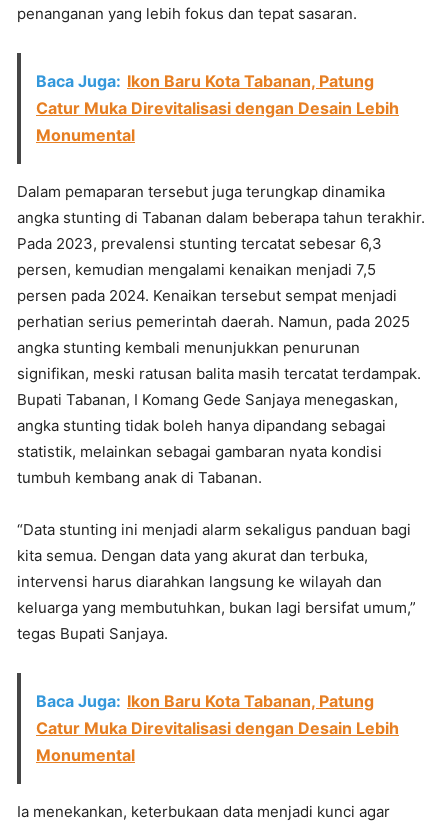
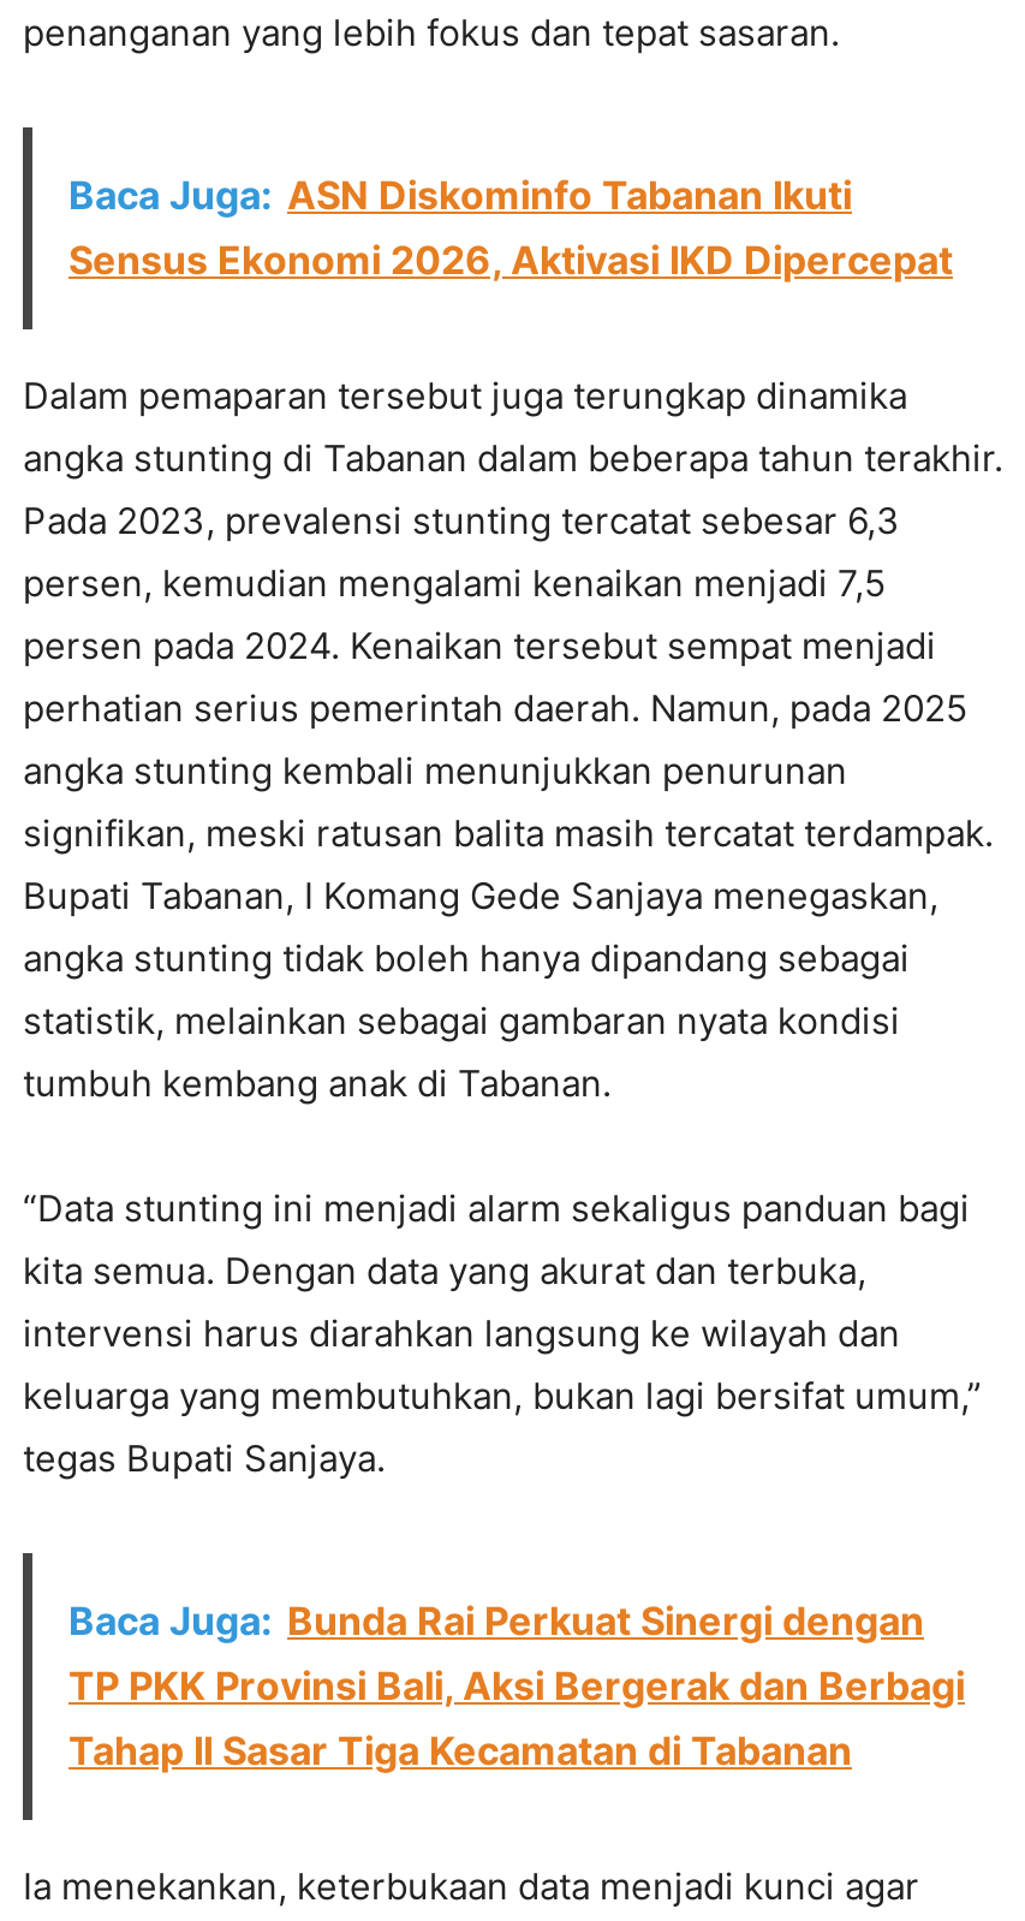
[36,71,399,145] Baca Juga: Ikon Baru Kota Tabanan, Patung | Catur Muka Direvitalisasi dengan Desain Lebih | Monumental -> [68,171,953,284] Baca Juga: ASN Diskominfo Tabanan Ikuti | Sensus Ekonomi 2026, Aktivasi IKD Dipercepat
[36,691,399,765] Baca Juga: Ikon Baru Kota Tabanan, Patung | Catur Muka Direvitalisasi dengan Desain Lebih | Monumental -> [68,1597,965,1775] Baca Juga: Bunda Rai Perkuat Sinergi dengan | TP PKK Provinsi Bali, Aksi Bergerak dan Berbagi | Tahap II Sasar Tiga Kecamatan di Tabanan

